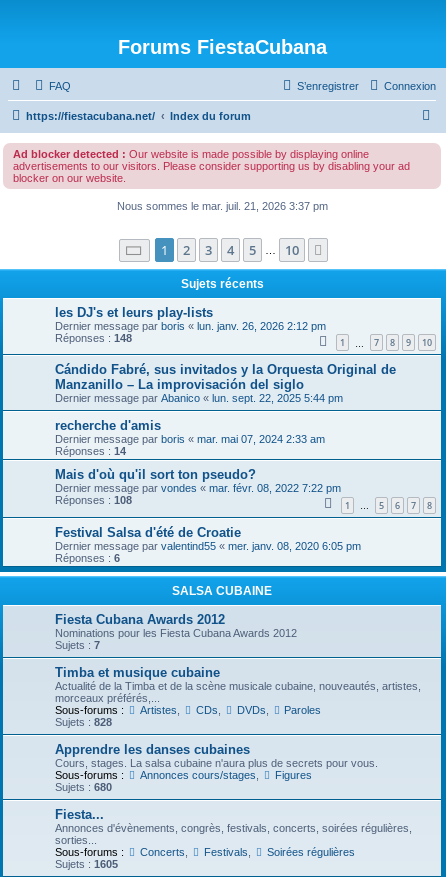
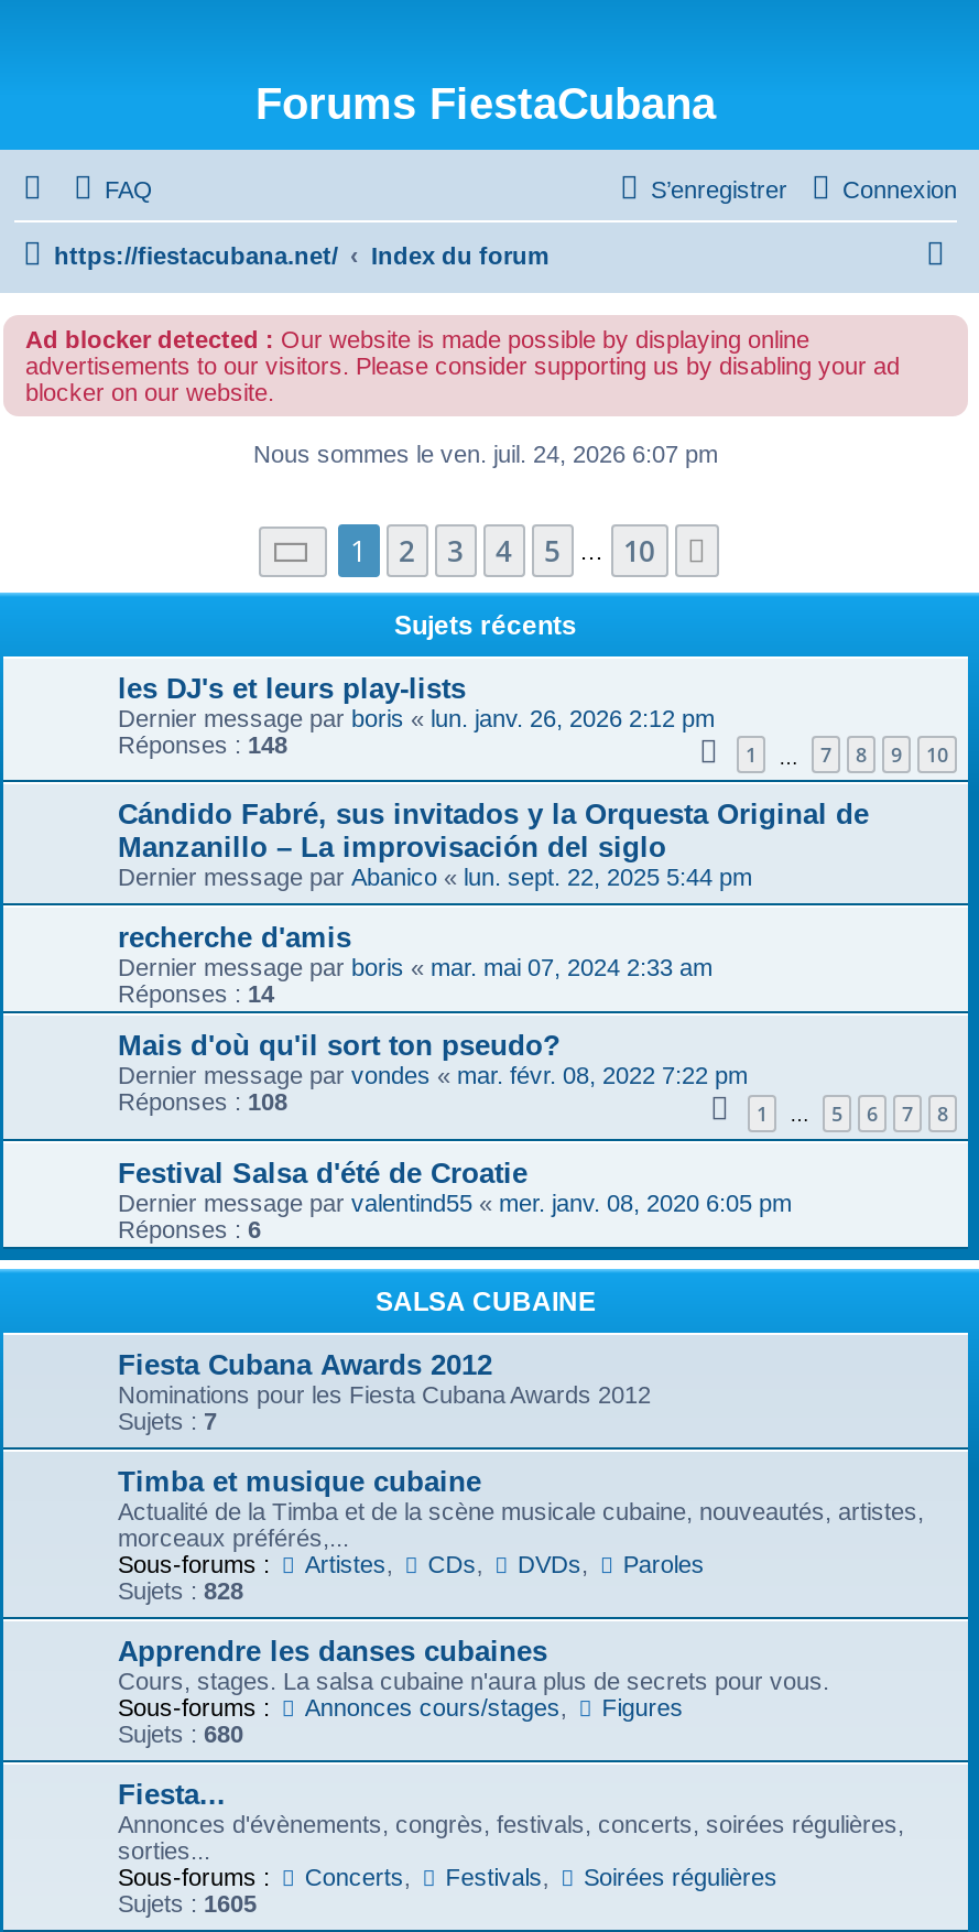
[116,200,327,212] Nous sommes le mar. juil. 21, 2026 3:37 pm -> [253,441,718,467] Nous sommes le ven. juil. 24, 2026 6:07 pm

